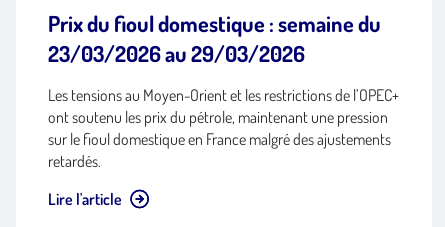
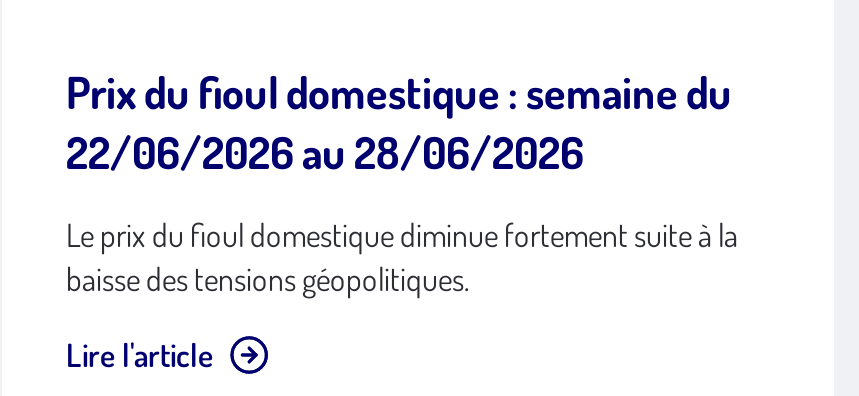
[48,39,305,67] 23/03/2026 au 29/03/2026 -> [66,122,584,178] 22/06/2026 au 28/06/2026
[48,85,399,171] Les tensions au Moyen-Orient et les restrictions de l’OPEC+ | ont soutenu les prix du pétrole, maintenant une pression | sur le fioul domestique en France malgré des ajustements | retardés. -> [66,214,738,298] Le prix du fioul domestique diminue fortement suite à la | baisse des tensions géopolitiques.

